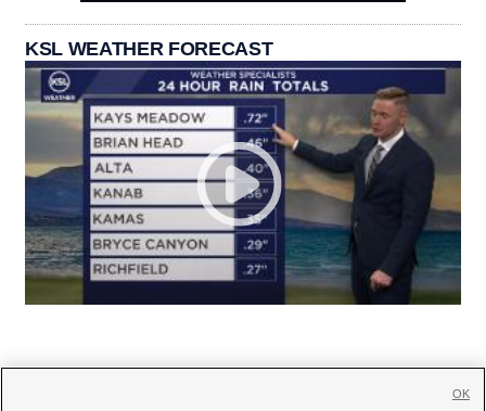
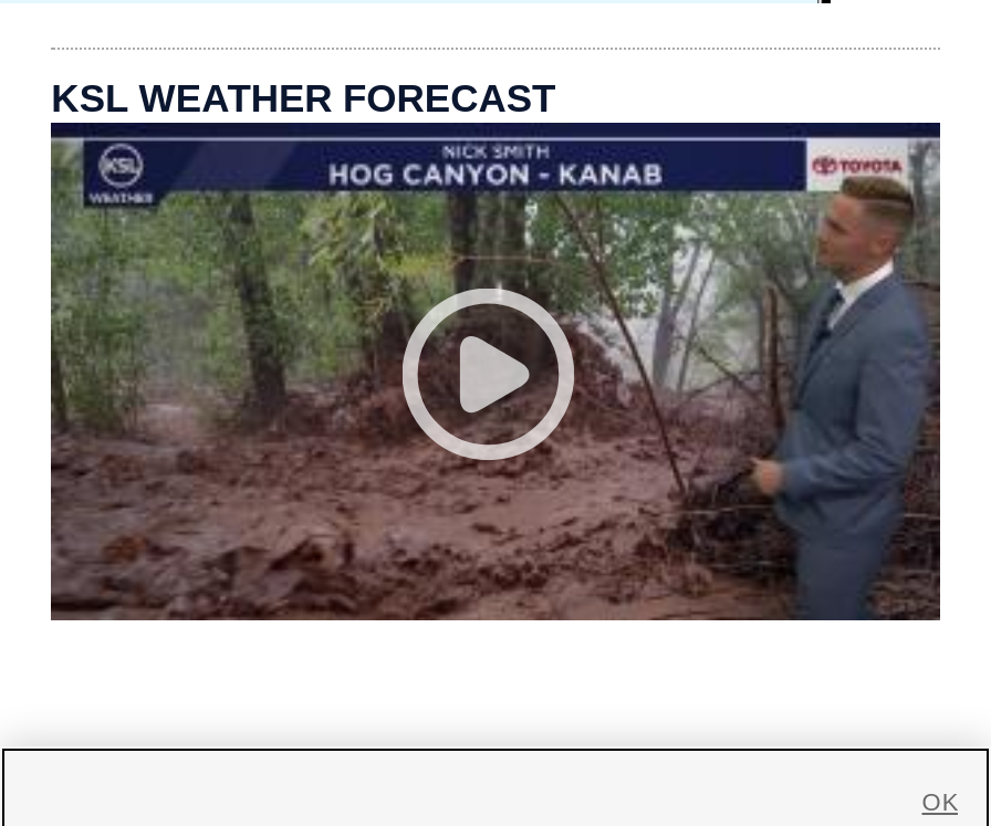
[25,62,461,306] [image] -> [51,127,940,623] [image]

